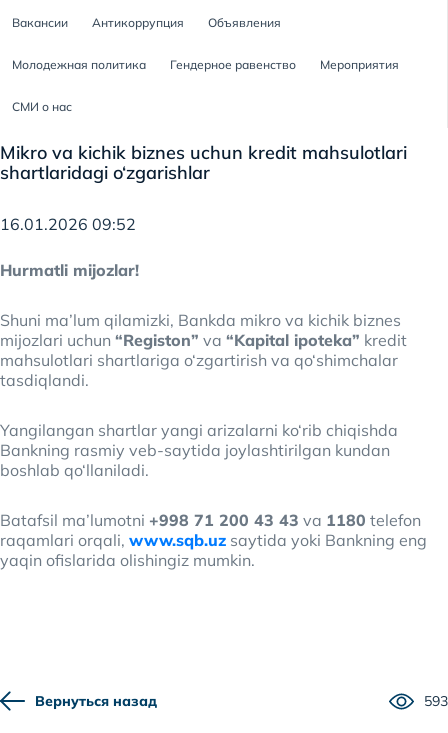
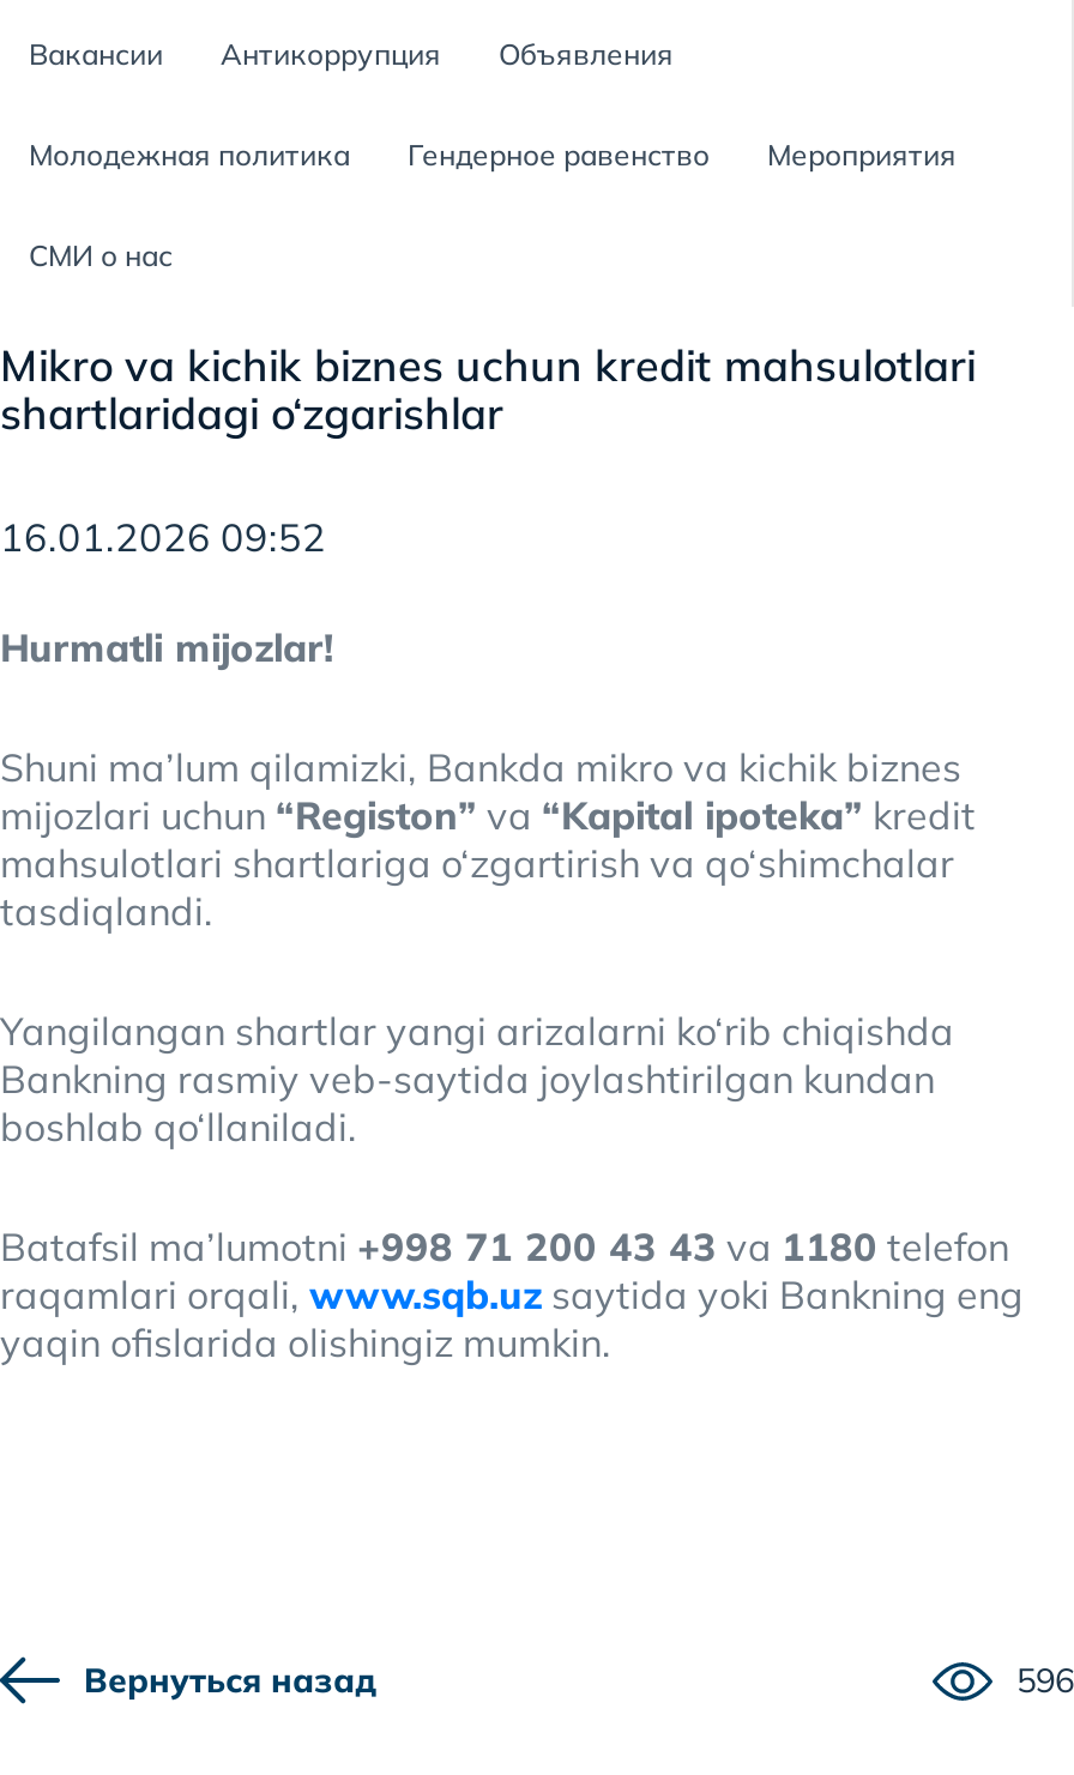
[424,691,448,709] 593 -> [1016,1658,1074,1701] 596

